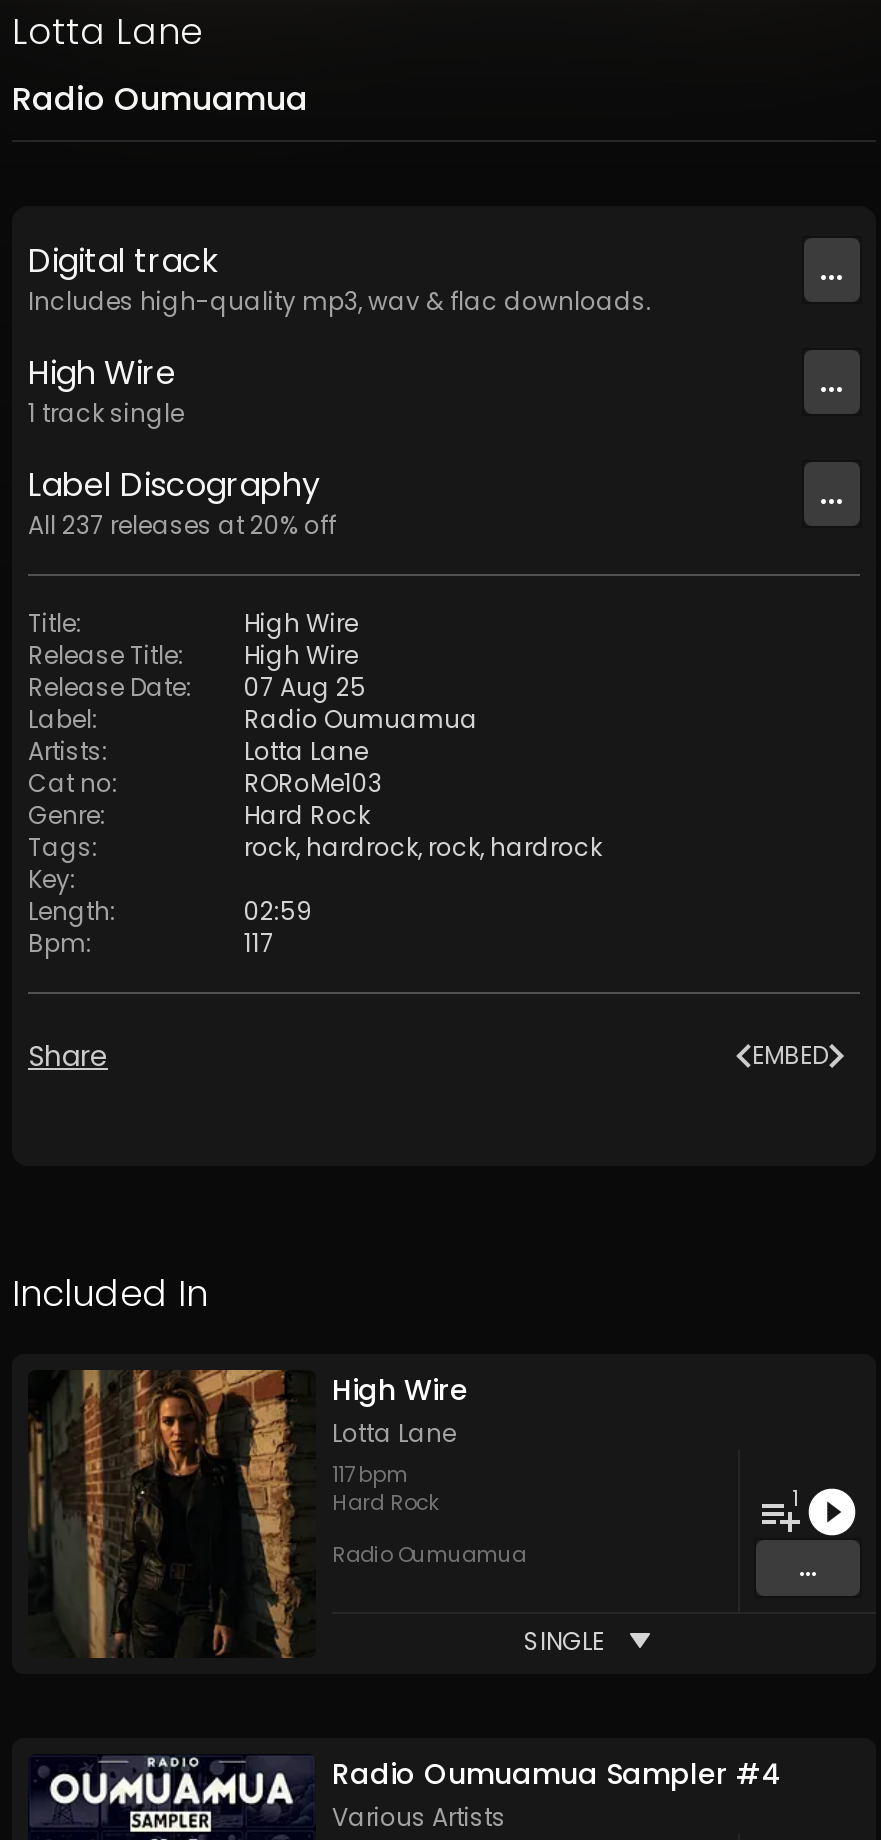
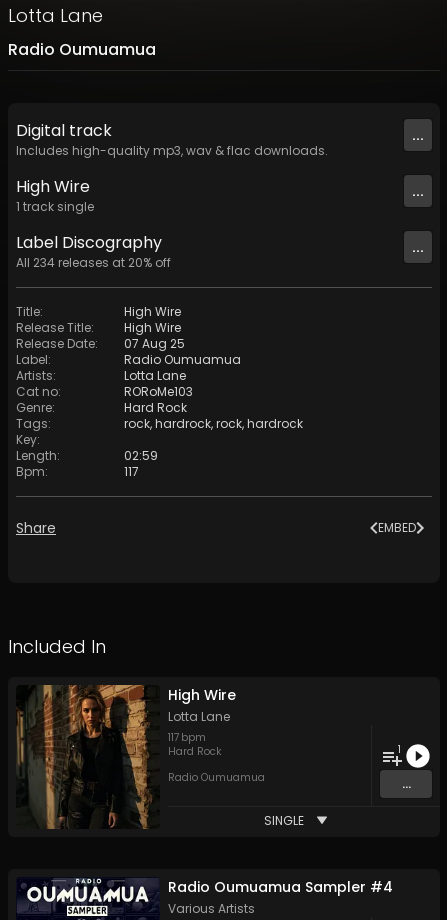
[28,509,336,543] All 237 releases at 20% off -> [16,254,171,271] All 234 releases at 20% off

